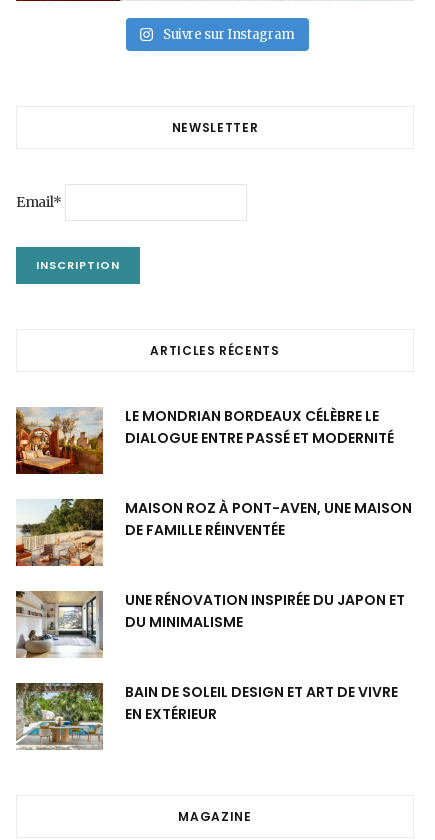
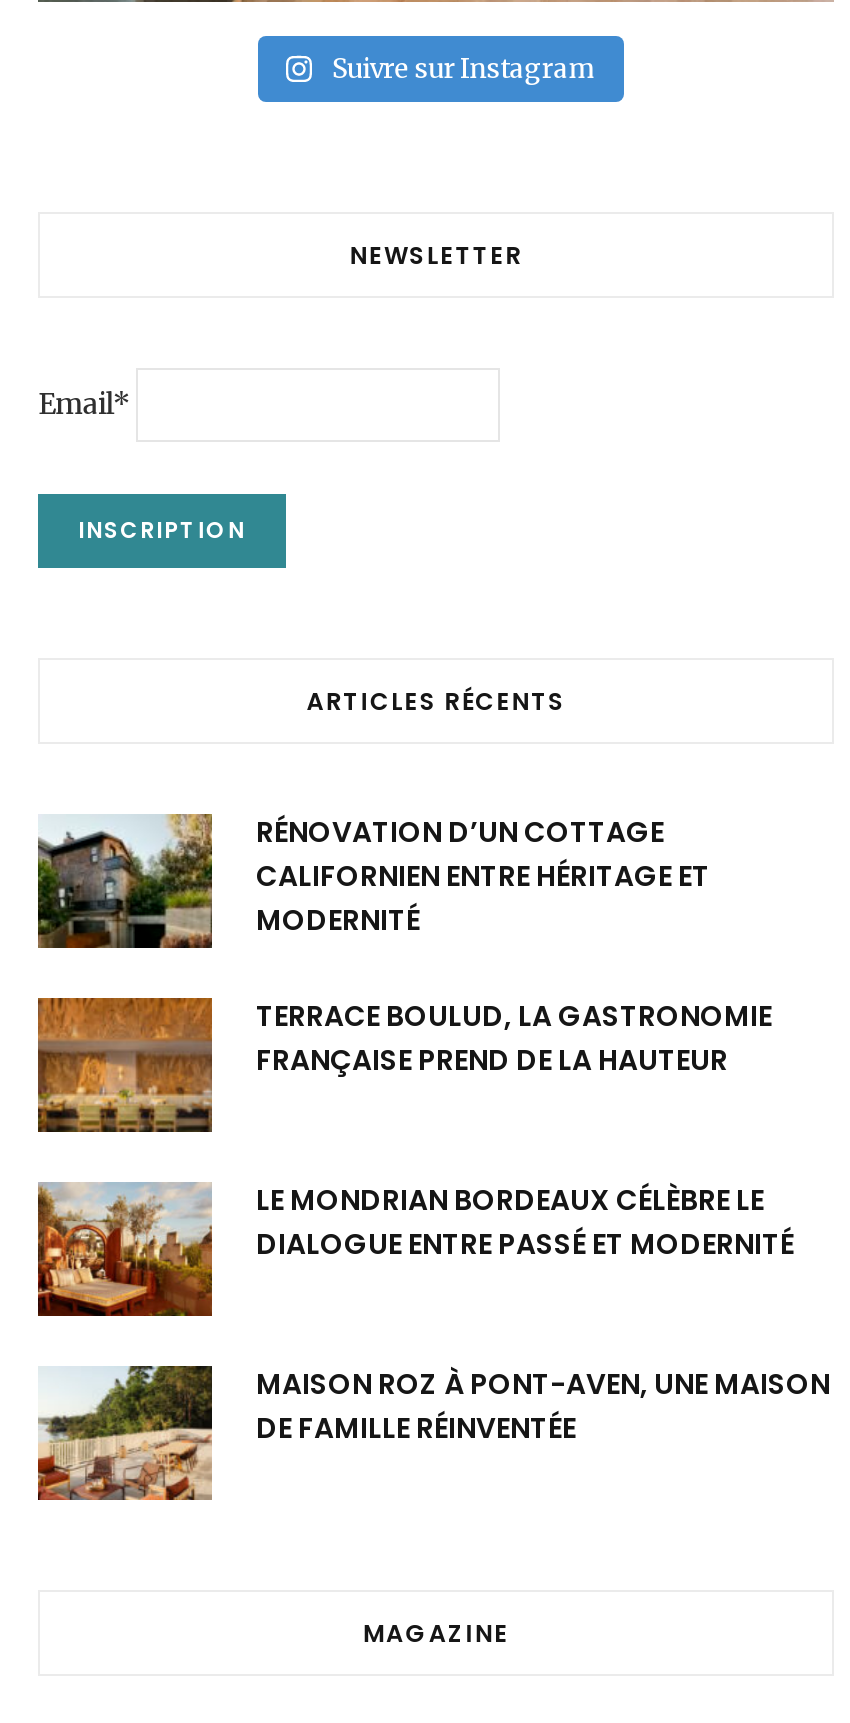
none -> [36,812,772,1080] [image] | RÉNOVATION D’UN COTTAGE | CALIFORNIEN ENTRE HÉRITAGE ET | MODERNITÉ | TERRACE BOULUD, LA GASTRONOMIE | FRANÇAISE PREND DE LA HAUTEUR
none -> [36,996,214,1134] [image]
moved [14,406,412,540] -> [34,1180,830,1448]: [image] | LE MONDRIAN BORDEAUX CÉLÈBRE LE | DIALOGUE ENTRE PASSÉ ET MODERNITÉ | MAISON ROZ À PONT-AVEN, UNE MAISON | DE FAMILLE RÉINVENTÉE
[15,590,405,724] [image] | UNE RÉNOVATION INSPIRÉE DU JAPON ET | DU MINIMALISME | BAIN DE SOLEIL DESIGN ET ART DE VIVRE | EN EXTÉRIEUR -> none
[15,682,104,750] [image] -> none

